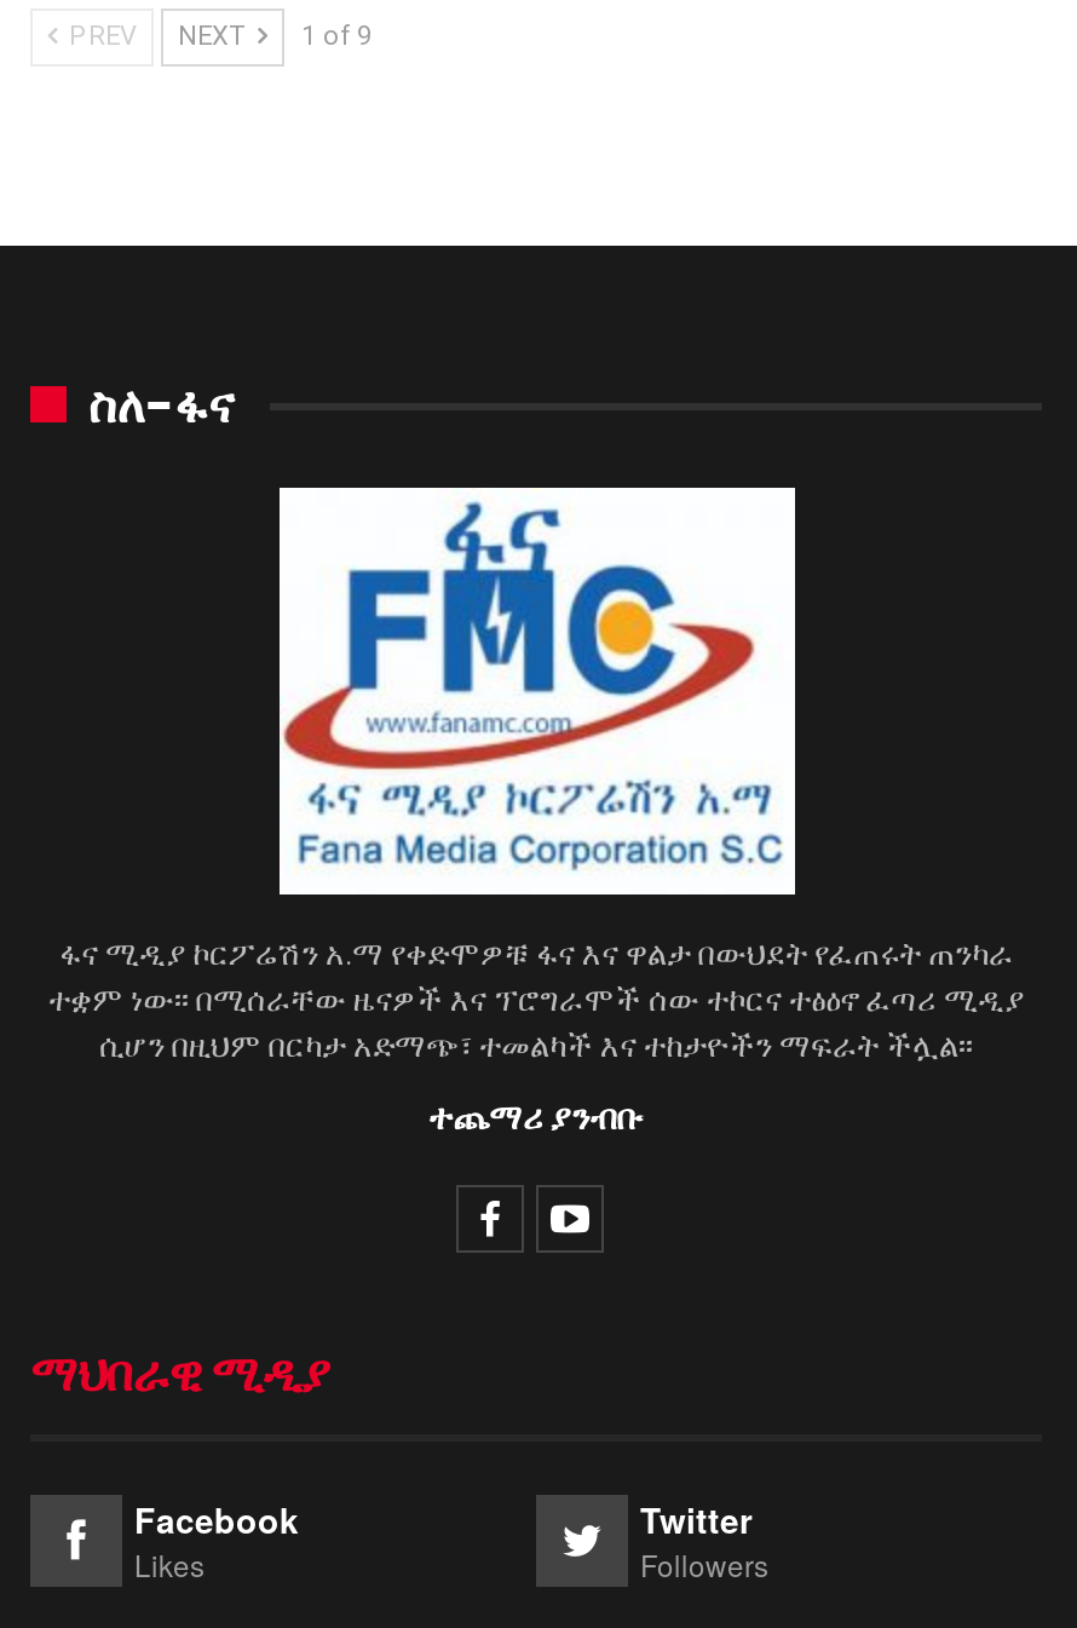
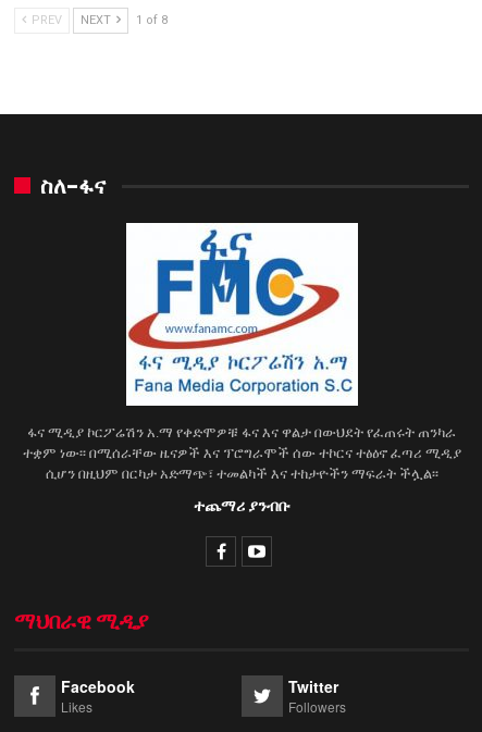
[62,21,372,53] PREV NEXT 1 of 9 -> [28,13,168,28] PREV NEXT 1 of 8

